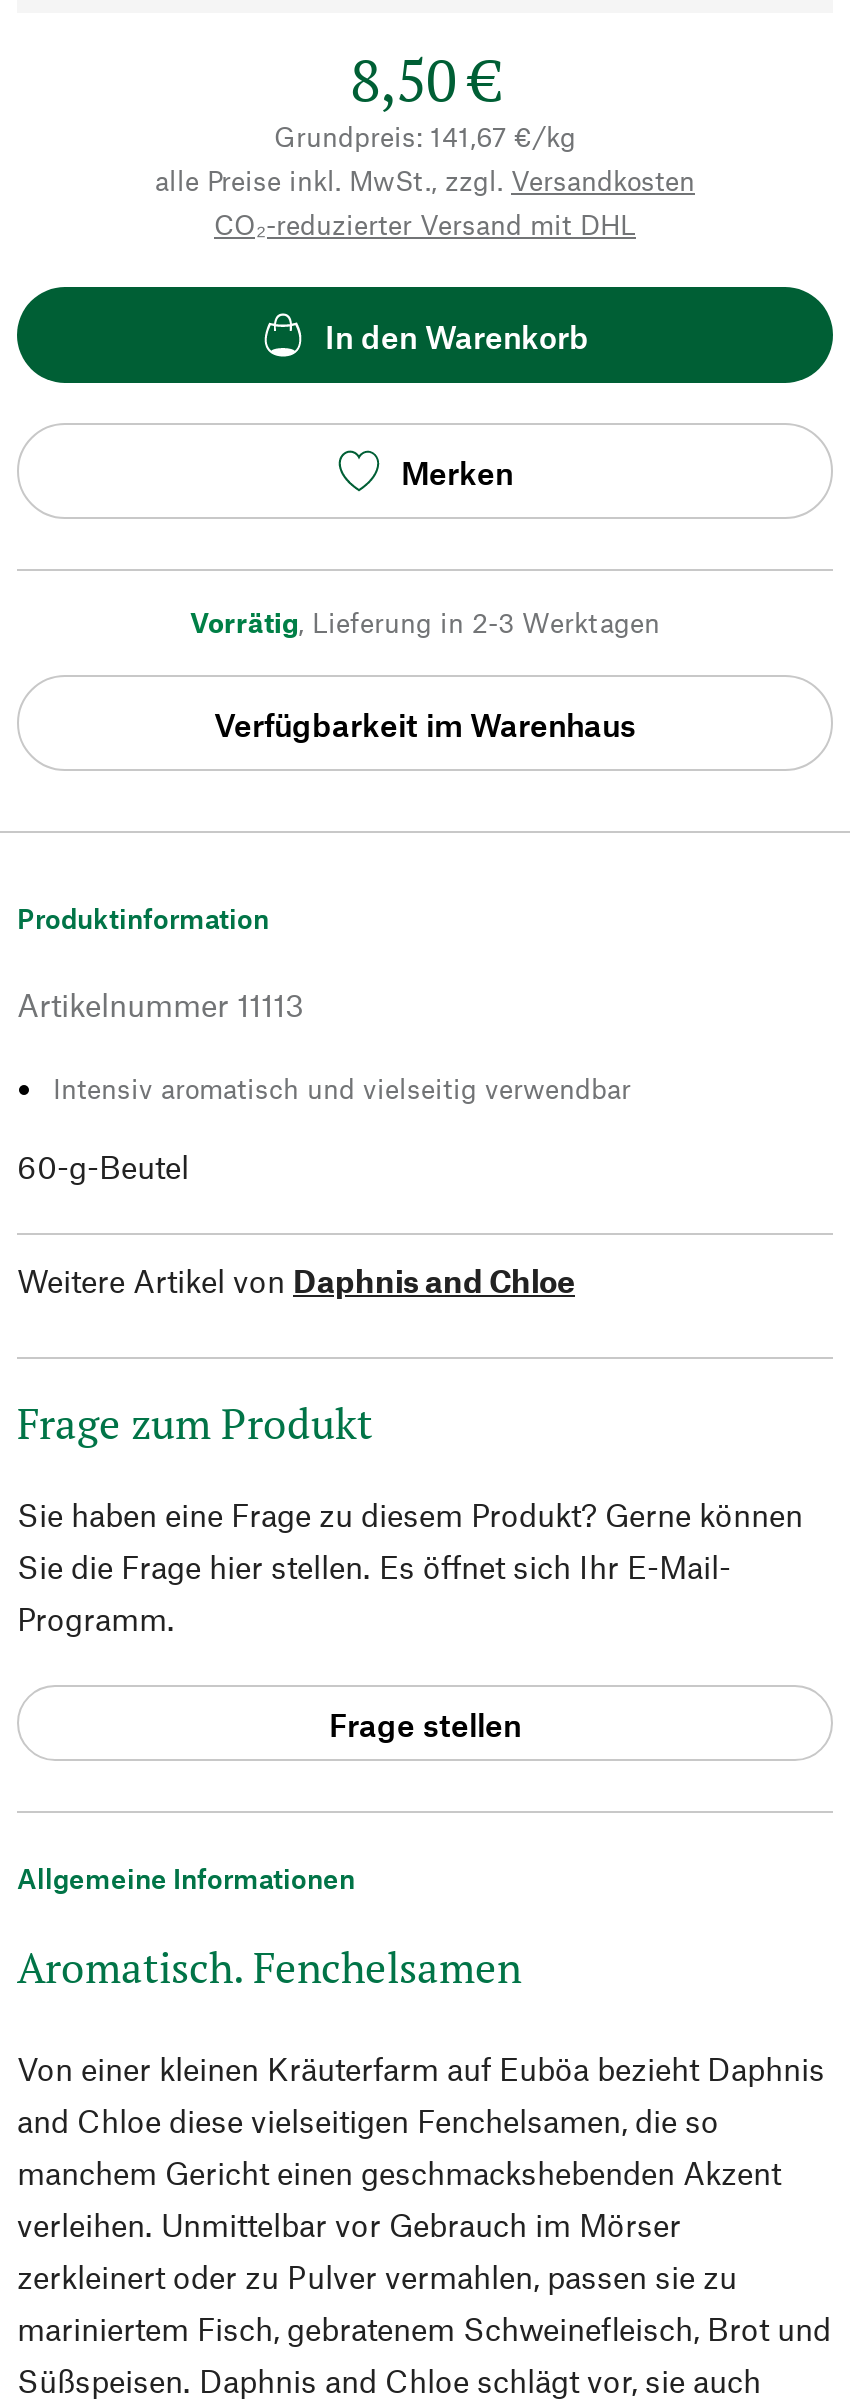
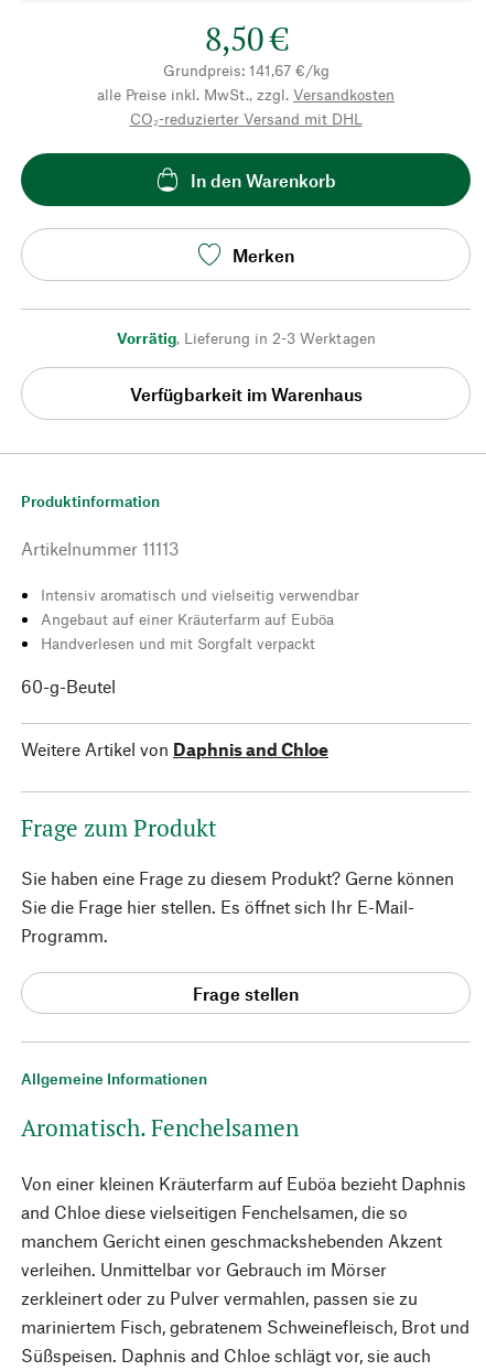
none -> [41,609,334,652] Angebaut auf einer Kräuterfarm auf Euböa | Handverlesen und mit Sorgfalt verpackt

